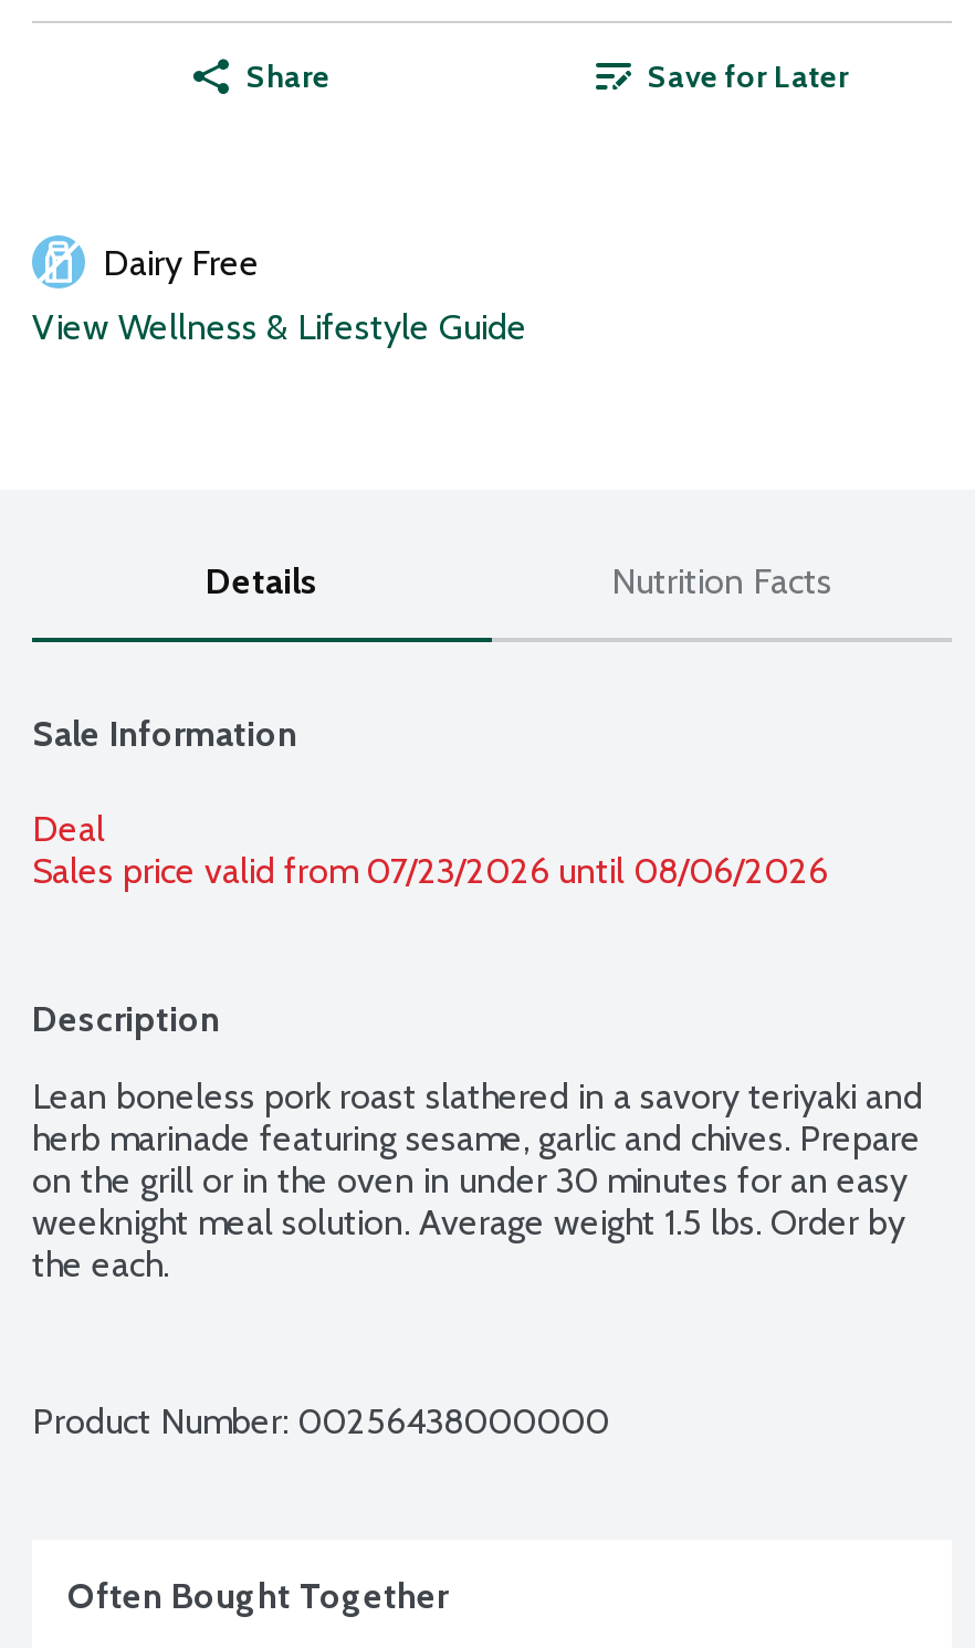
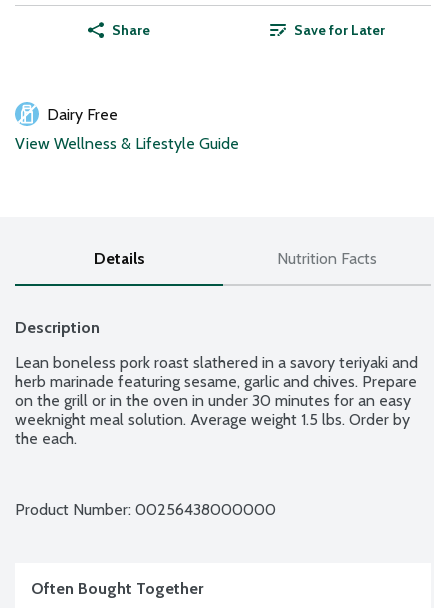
[32,713,828,892] Sale Information | Deal | Sales price valid from 07/23/2026 until 08/06/2026 -> none

